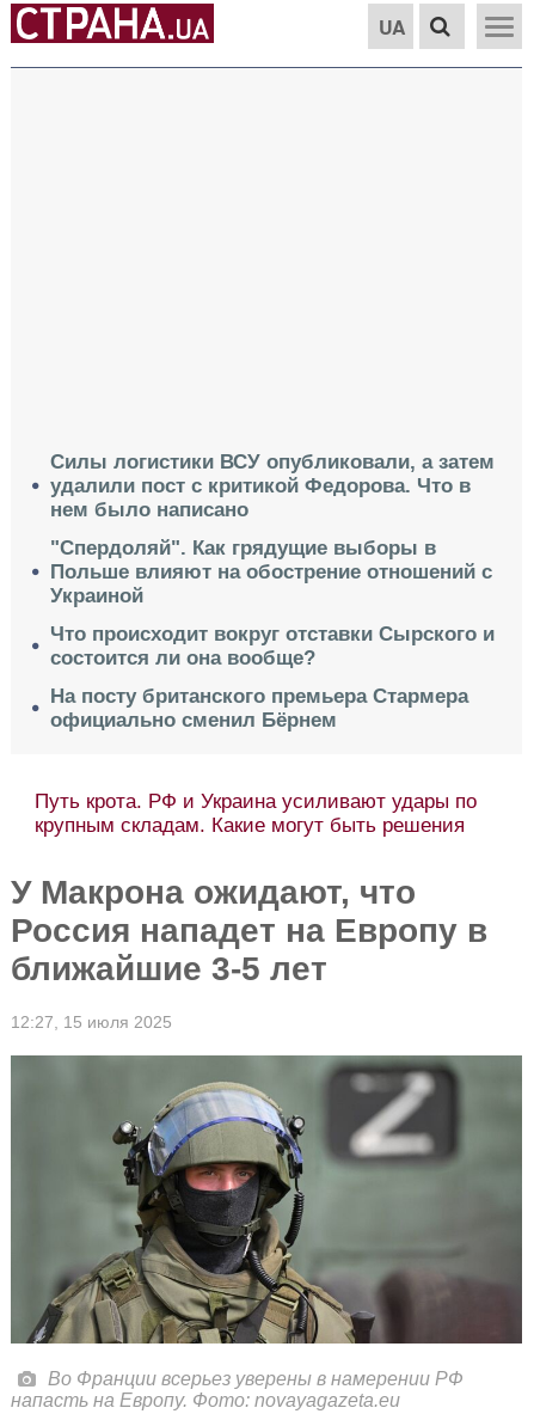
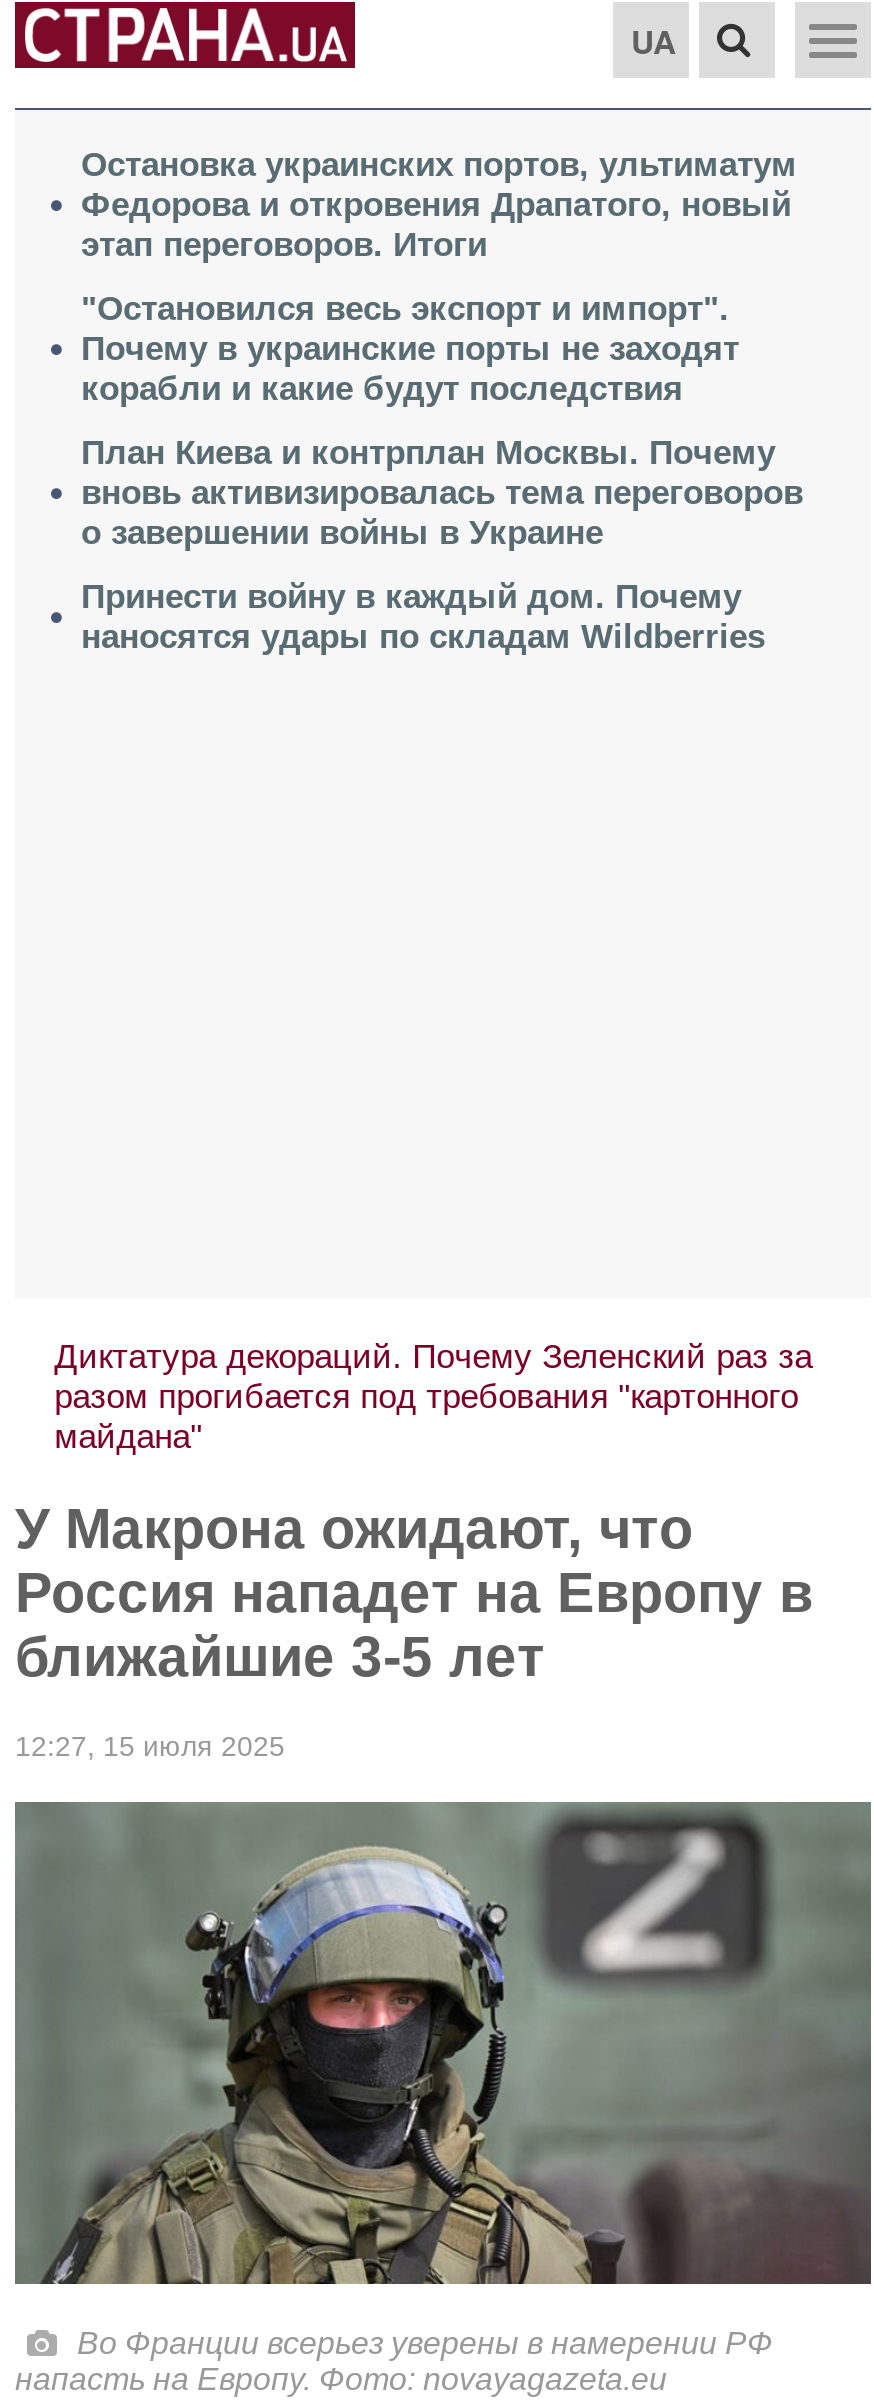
[50,451,495,521] Силы логистики ВСУ опубликовали, а затем | удалили пост с критикой Федорова. Что в | нем было написано -> [81,146,797,264] Остановка украинских портов, ультиматум | Федорова и откровения Драпатого, новый | этап переговоров. Итоги
[50,537,492,607] "Спердоляй". Как грядущие выборы в | Польше влияют на обострение отношений с | Украиной -> [81,290,739,408] "Остановился весь экспорт и импорт". | Почему в украинские порты не заходят | корабли и какие будут последствия
[50,623,495,669] Что происходит вокруг отставки Сырского и | состоится ли она вообще? -> [81,434,803,552] План Киева и контрплан Москвы. Почему | вновь активизировалась тема переговоров | о завершении войны в Украине
[50,685,468,732] На посту британского премьера Стармера | официально сменил Бёрнем -> [81,578,765,656] Принести войну в каждый дом. Почему | наносятся удары по складам Wildberries
[34,790,476,837] Путь крота. РФ и Украина усиливают удары по | крупным складам. Какие могут быть решения -> [54,1338,812,1456] Диктатура декораций. Почему Зеленский раз за | разом прогибается под требования "картонного | майдана"

